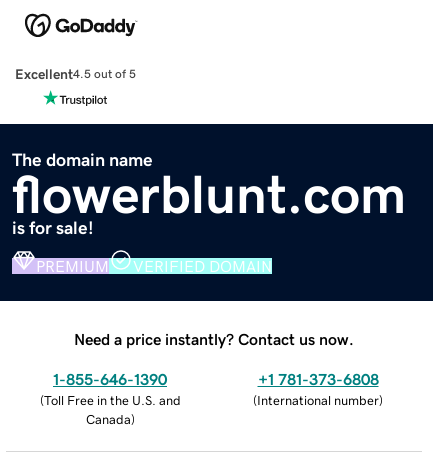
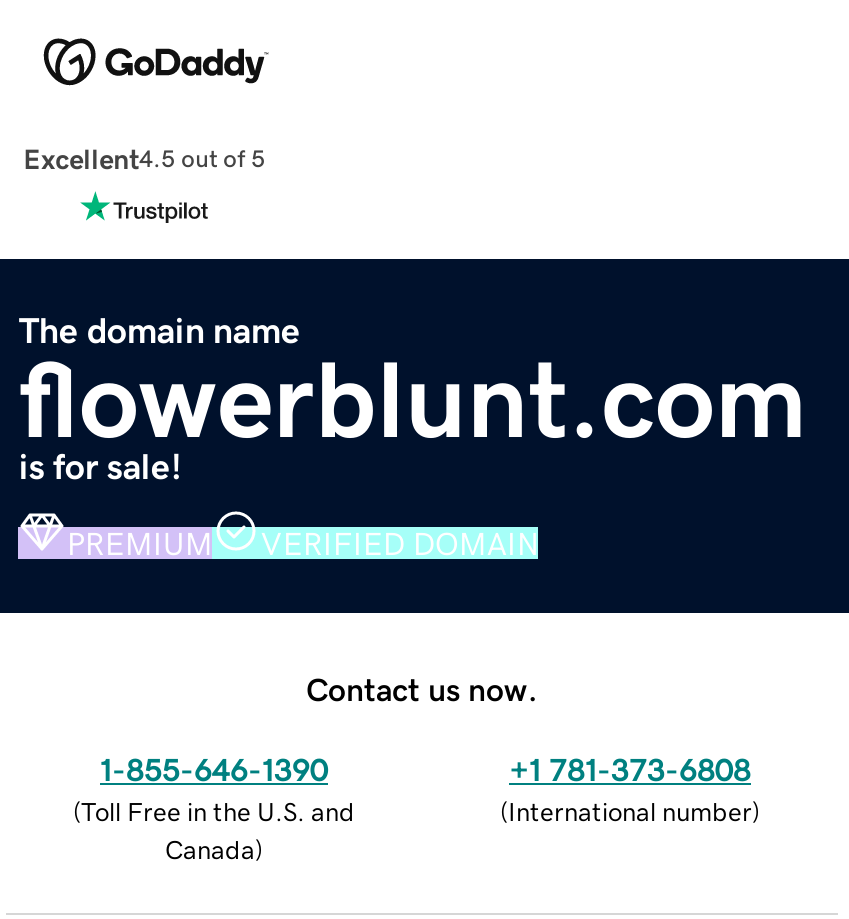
[74,331,354,347] Need a price instantly? Contact us now. -> [306,672,538,704] Contact us now.

